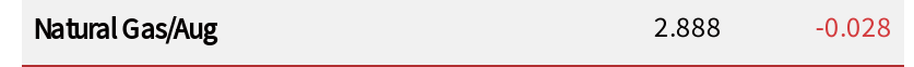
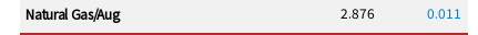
[654,7,722,43] 2.888 -> [341,3,375,22] 2.876
[816,7,892,43] -0.028 -> [427,3,462,22] 0.011

